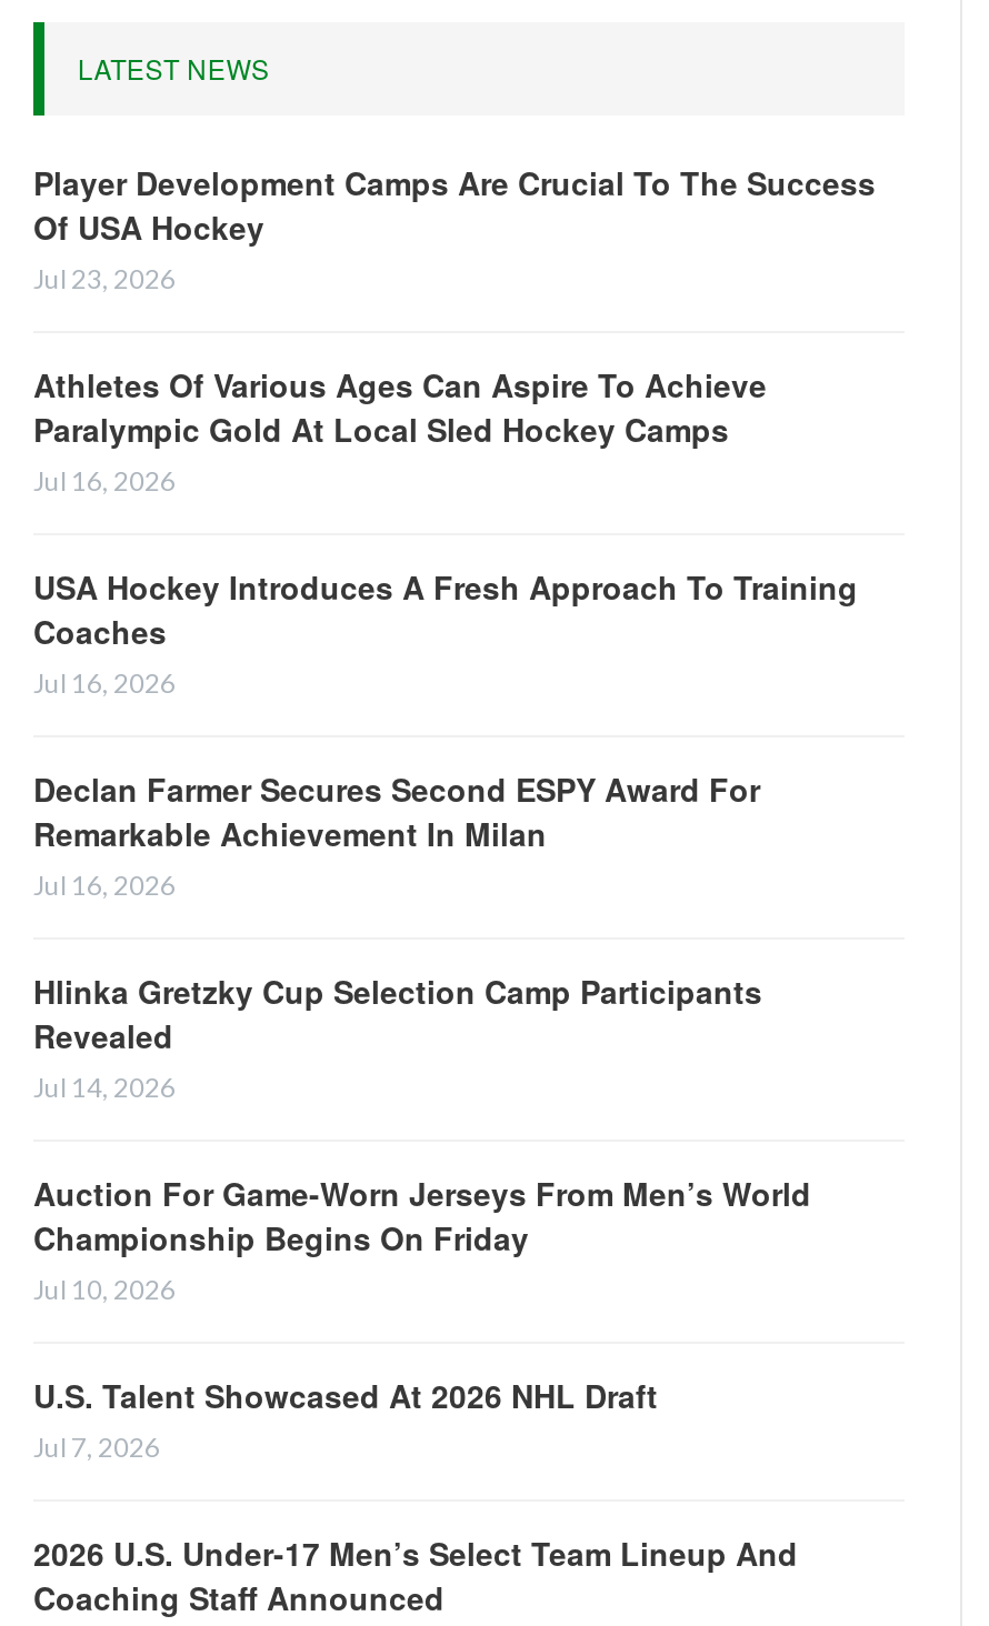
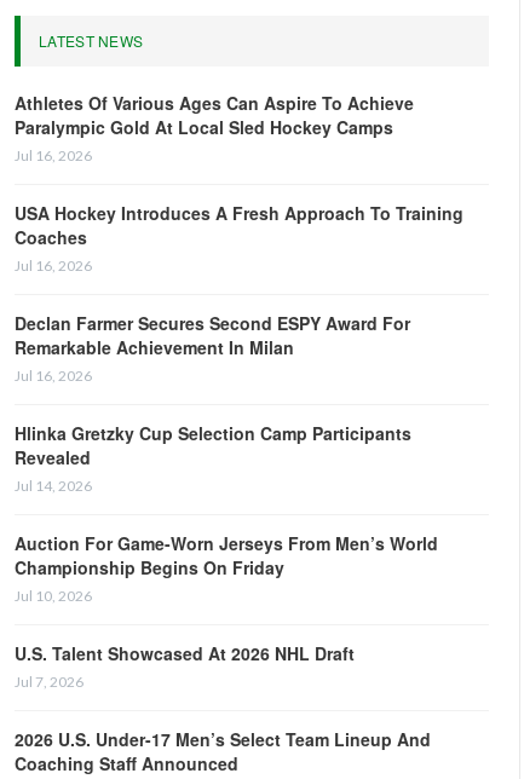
[33,159,876,295] Player Development Camps Are Crucial To The Success | Of USA Hockey | Jul 23, 2026 -> none

